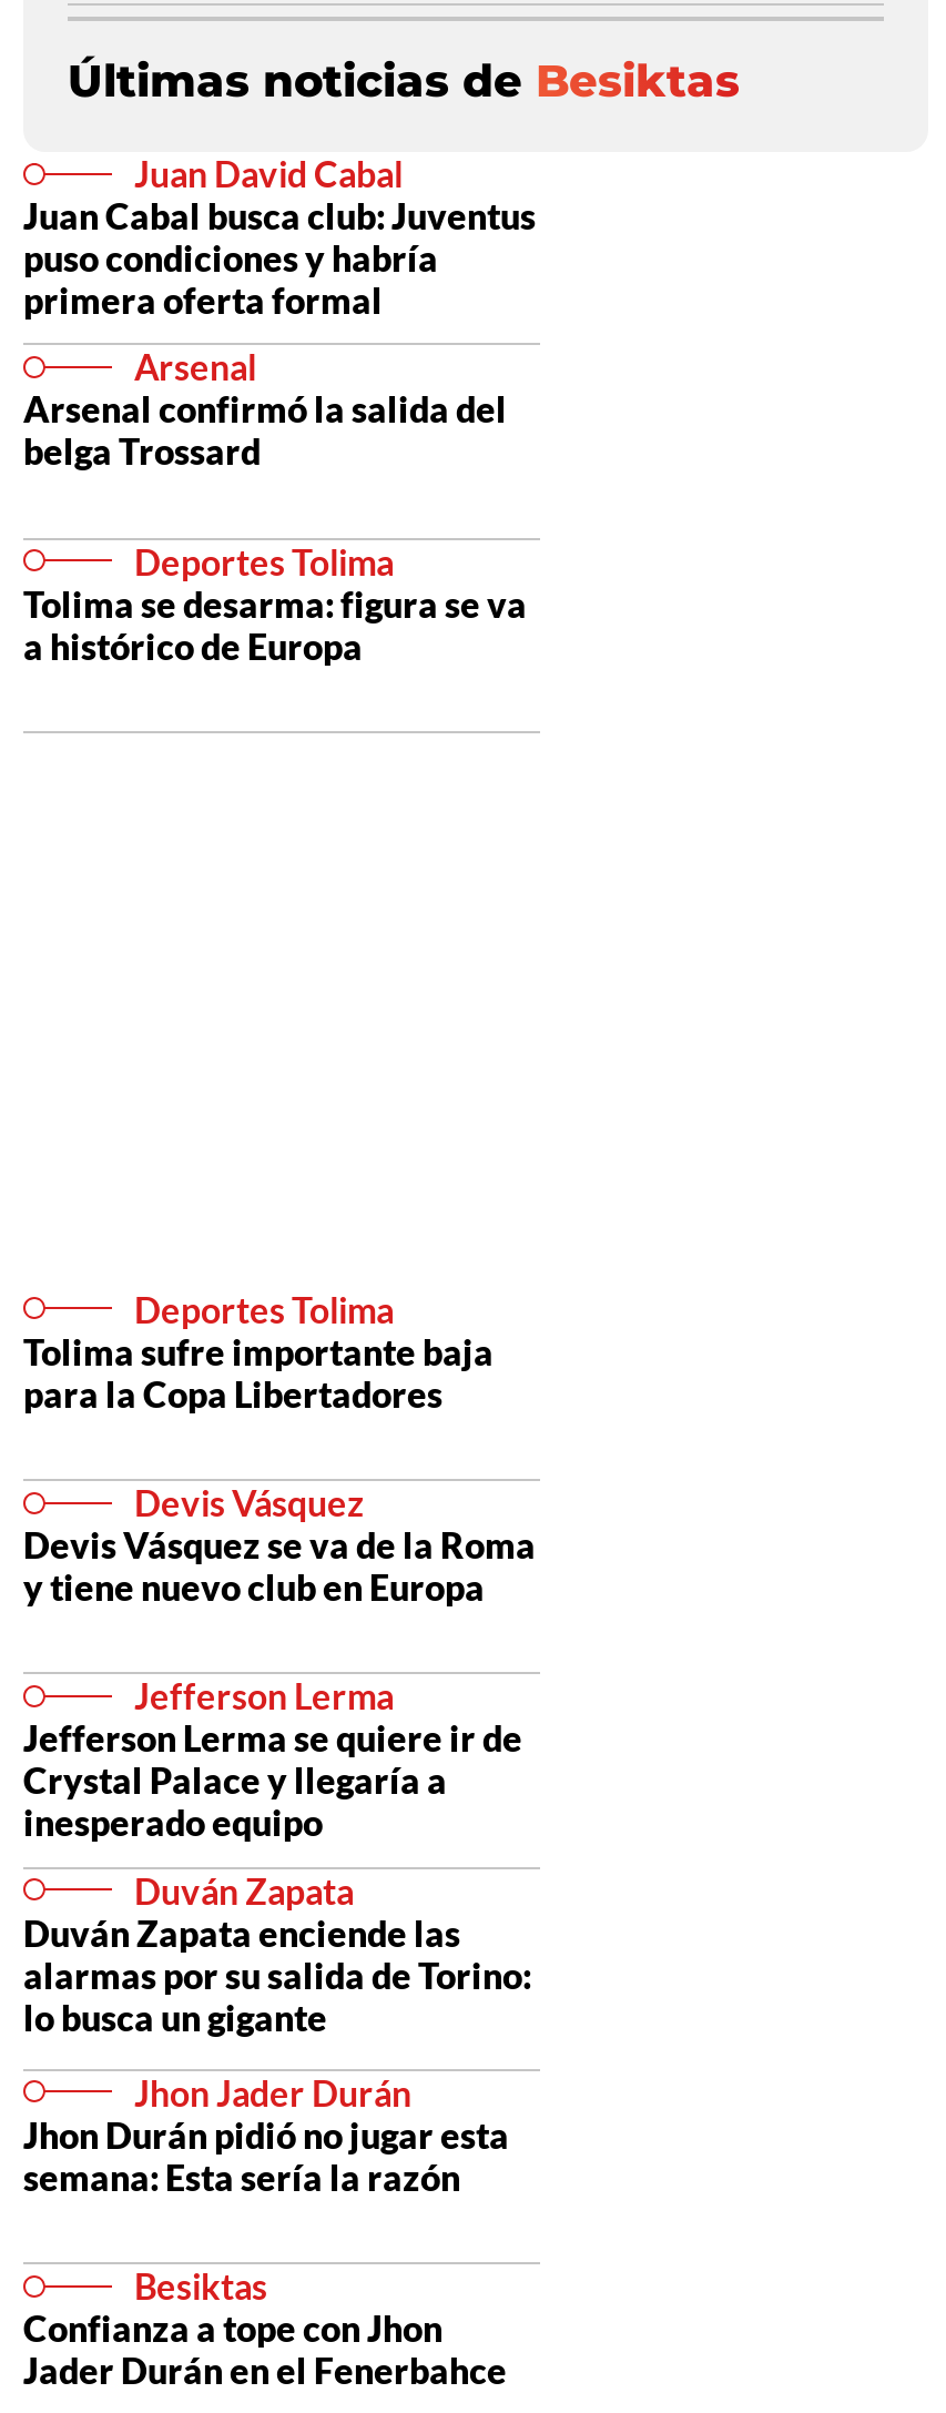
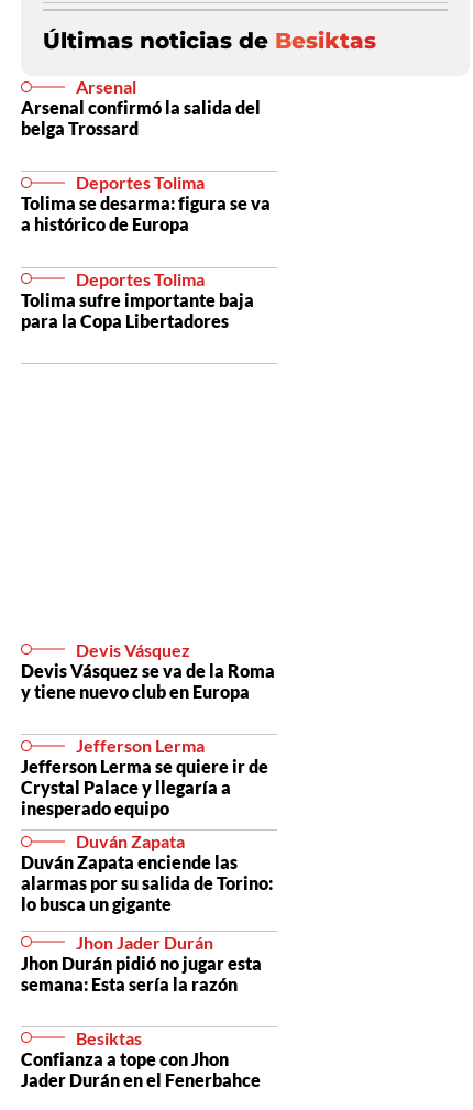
[23,152,536,321] Juan David Cabal | Juan Cabal busca club: Juventus | puso condiciones y habría | primera oferta formal -> none
moved [23,1288,494,1414] -> [21,268,254,331]: Deportes Tolima | Tolima sufre importante baja | para la Copa Libertadores

